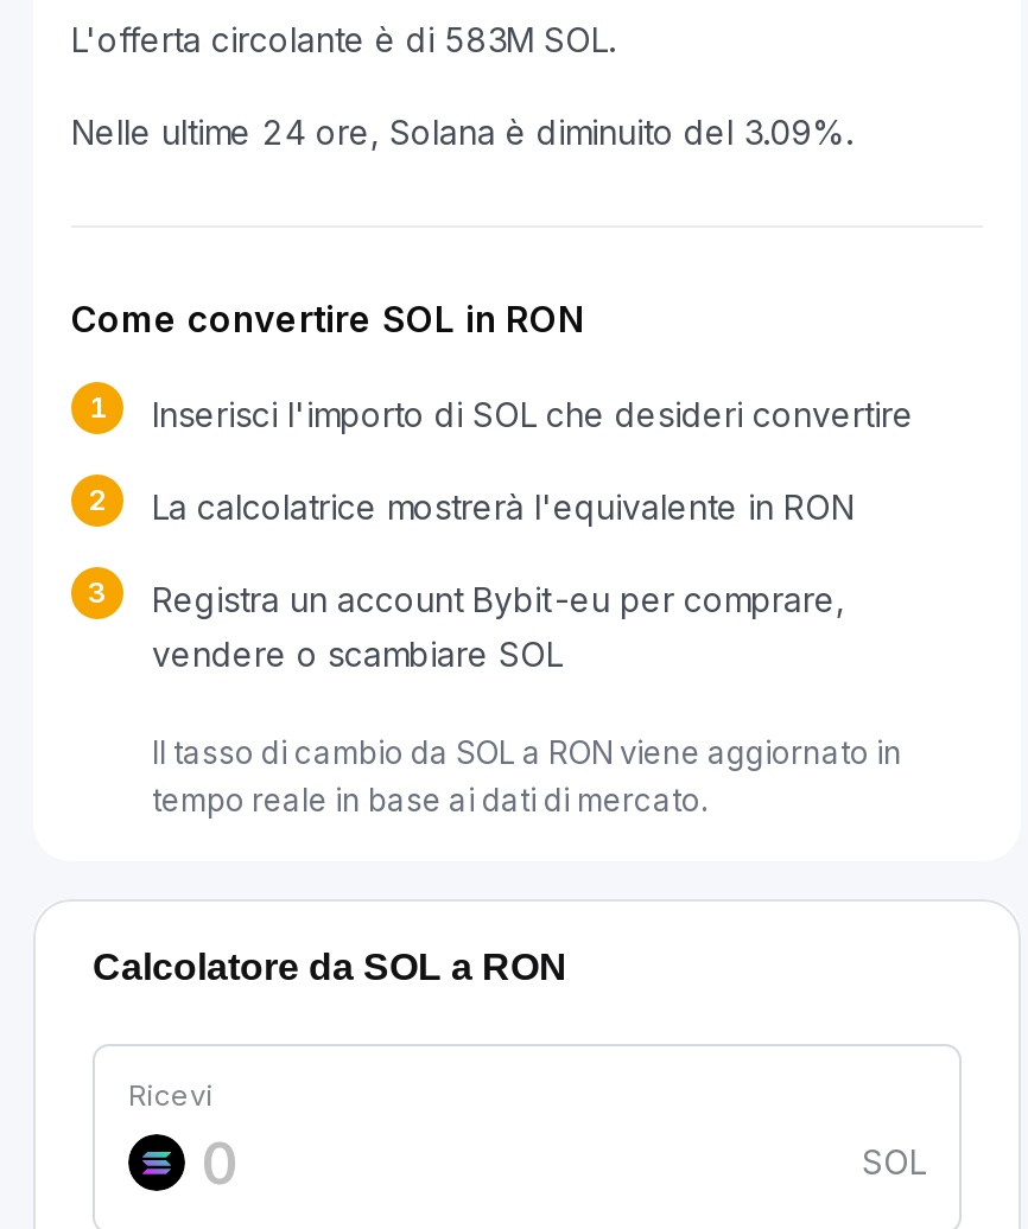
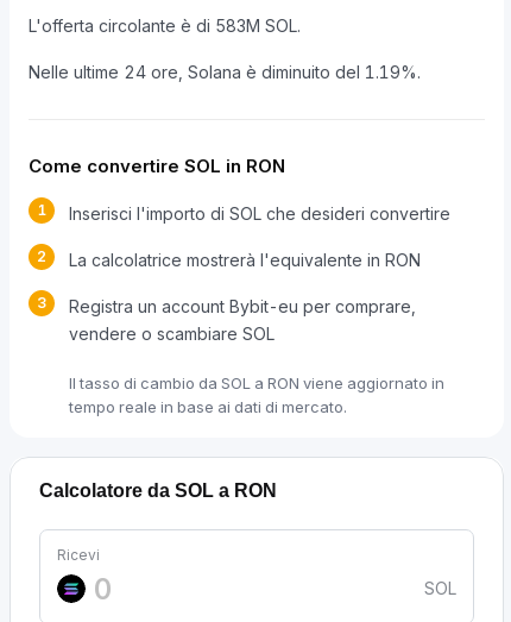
[71,112,852,152] Nelle ultime 24 ore, Solana è diminuito del 3.09%. -> [29,62,421,82] Nelle ultime 24 ore, Solana è diminuito del 1.19%.

